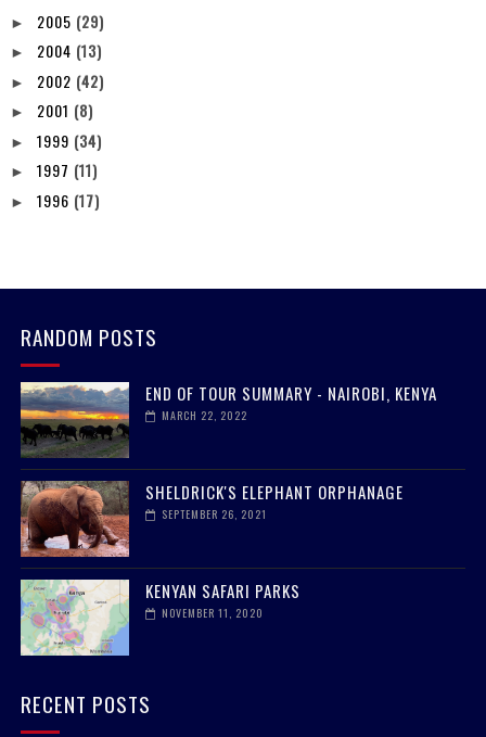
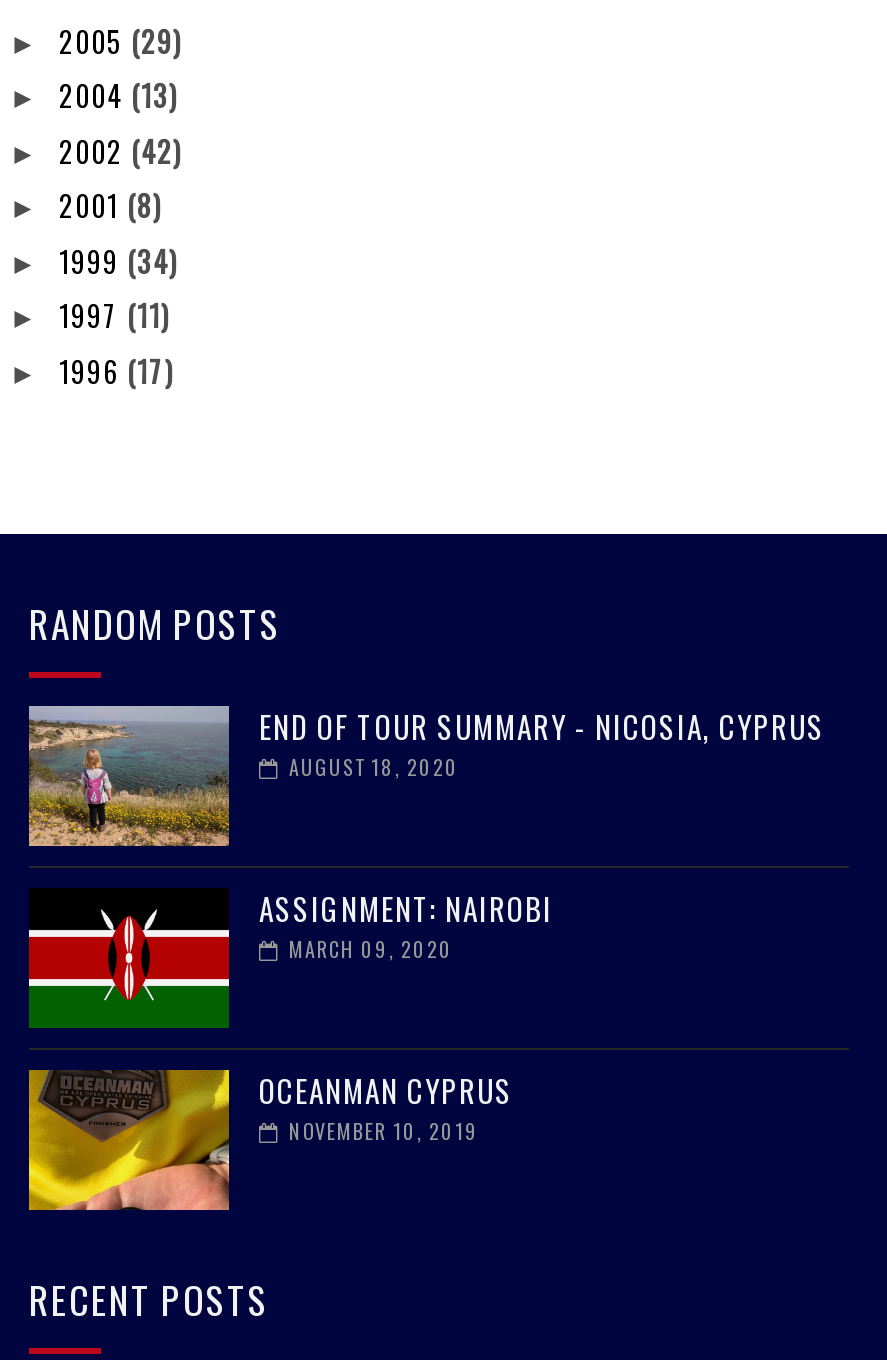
[21,381,437,458] [image] | END OF TOUR SUMMARY - NAIROBI, KENYA | MARCH 22, 2022 -> [27,704,825,848] [image] | END OF TOUR SUMMARY - NICOSIA, CYPRUS | AUGUST 18, 2020
[20,480,404,558] [image] | SHELDRICK'S ELEPHANT ORPHANAGE | SEPTEMBER 26, 2021 -> [27,886,553,1028] [image] | ASSIGNMENT: NAIROBI | MARCH 09, 2020
[20,578,300,657] [image] | KENYAN SAFARI PARKS | NOVEMBER 11, 2020 -> [27,1068,513,1212] [image] | OCEANMAN CYPRUS | NOVEMBER 10, 2019

